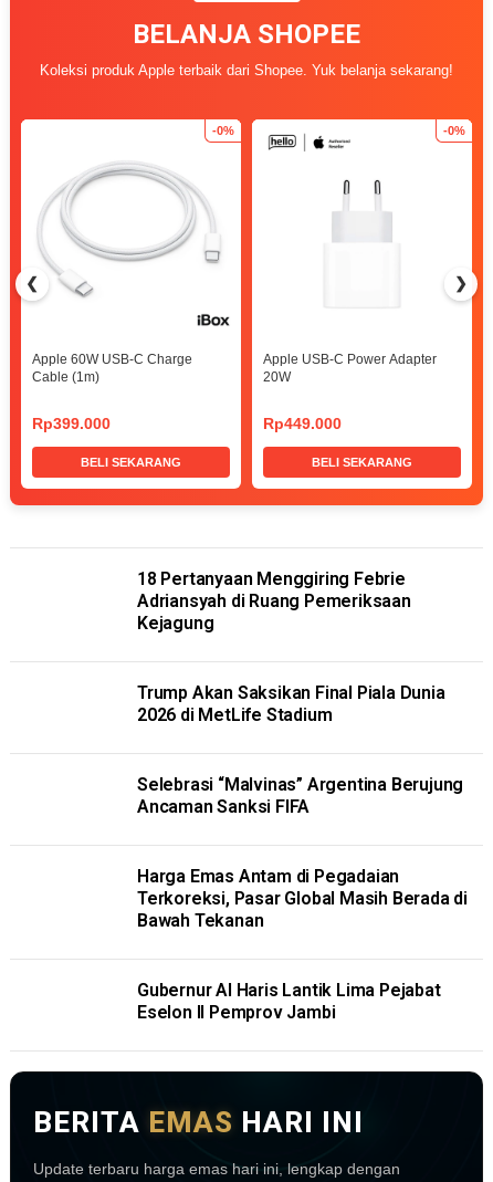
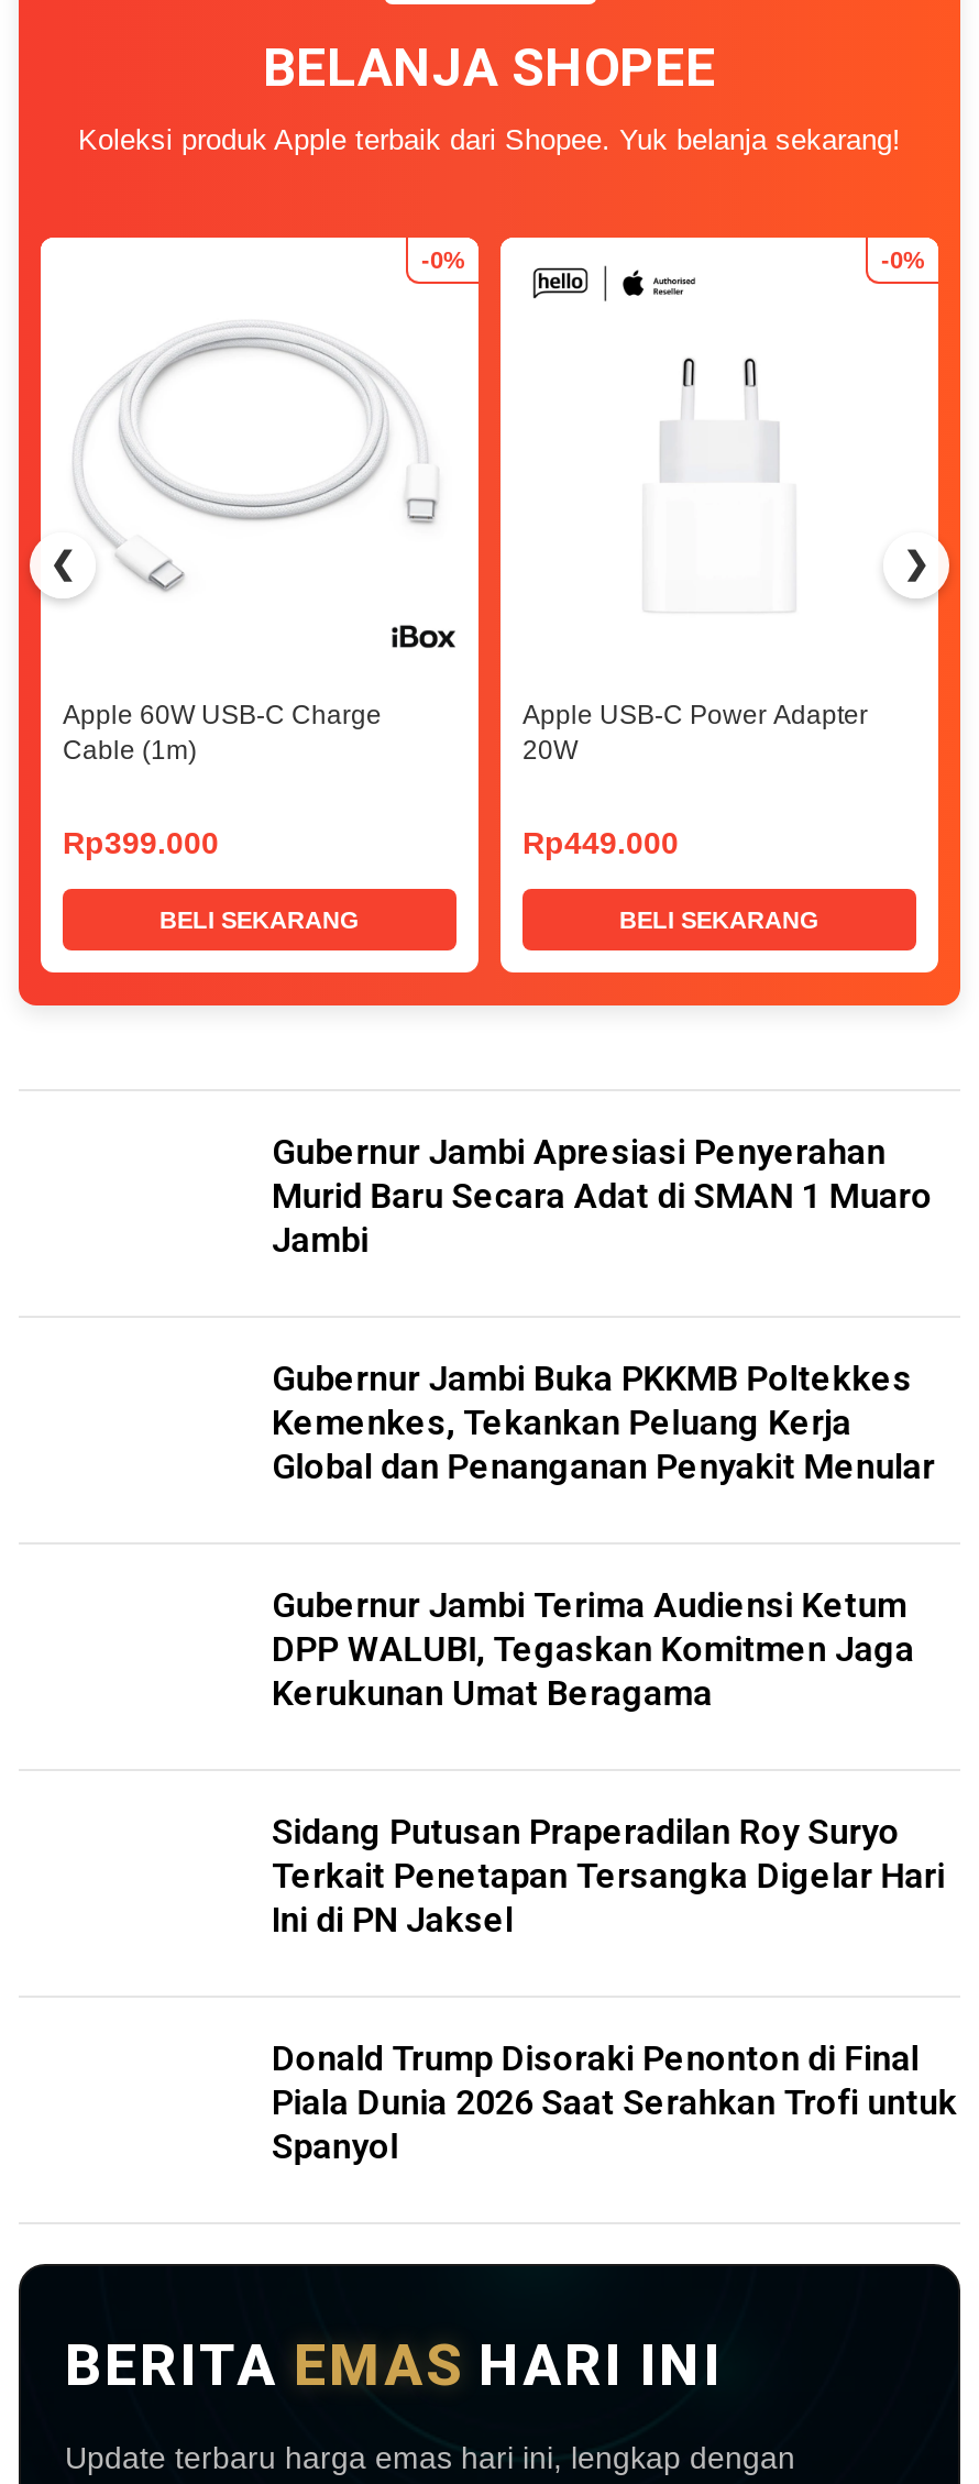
[137,568,411,633] 18 Pertanyaan Menggiring Febrie | Adriansyah di Ruang Pemeriksaan | Kejagung -> [272,1130,933,1260] Gubernur Jambi Apresiasi Penyerahan | Murid Baru Secara Adat di SMAN 1 Muaro | Jambi
[137,682,445,725] Trump Akan Saksikan Final Piala Dunia | 2026 di MetLife Stadium -> [272,1357,935,1487] Gubernur Jambi Buka PKKMB Poltekkes | Kemenkes, Tekankan Peluang Kerja | Global dan Penanganan Penyakit Menular
[137,774,463,817] Selebrasi “Malvinas” Argentina Berujung | Ancaman Sanksi FIFA -> [272,1583,915,1713] Gubernur Jambi Terima Audiensi Ketum | DPP WALUBI, Tegaskan Komitmen Jaga | Kerukunan Umat Beragama
[137,865,468,931] Harga Emas Antam di Pegadaian | Terkoreksi, Pasar Global Masih Berada di | Bawah Tekanan -> [272,1810,945,1940] Sidang Putusan Praperadilan Roy Suryo | Terkait Penetapan Tersangka Digelar Hari | Ini di PN Jaksel
[137,979,441,1022] Gubernur Al Haris Lantik Lima Pejabat | Eselon II Pemprov Jambi -> [272,2037,957,2167] Donald Trump Disoraki Penonton di Final | Piala Dunia 2026 Saat Serahkan Trofi untuk | Spanyol

